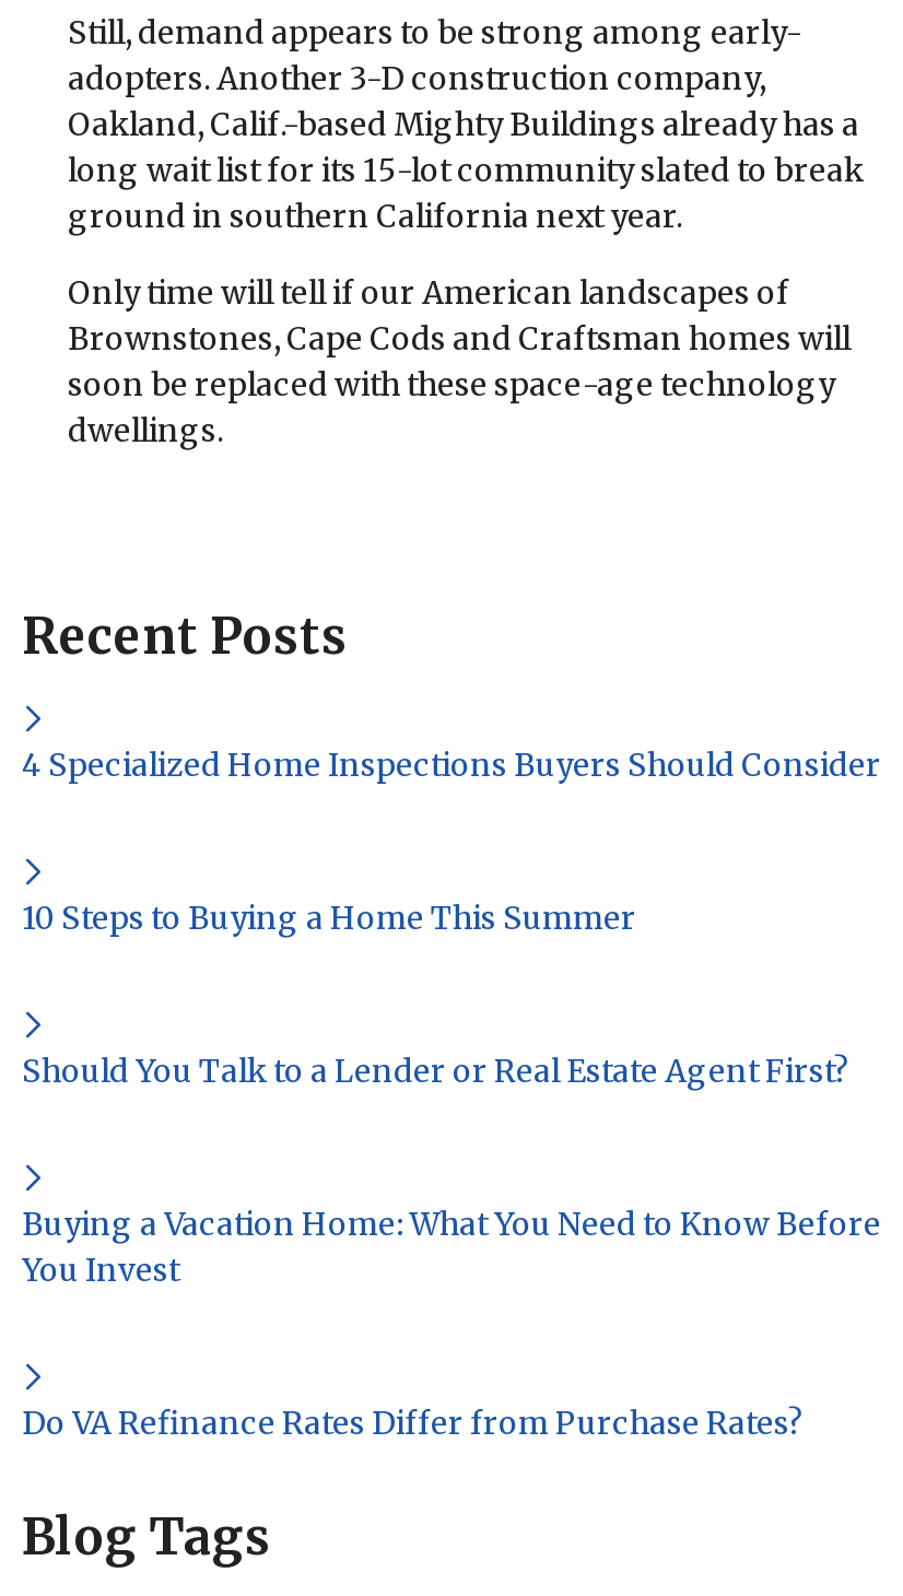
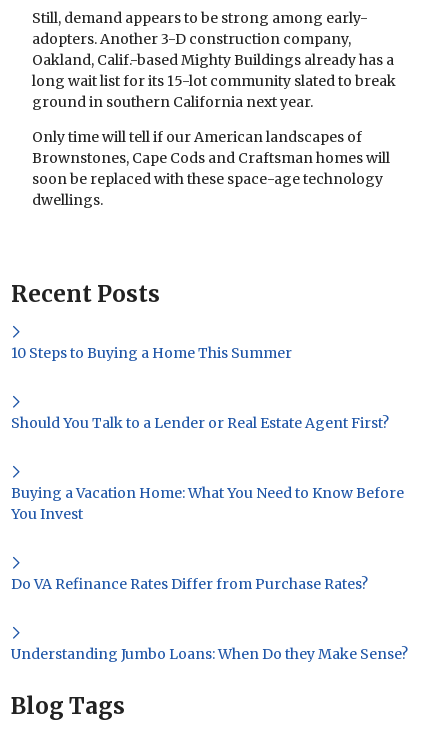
[22,745,881,784] 4 Specialized Home Inspections Buyers Should Consider -> none
moved [22,898,881,1443] -> [11,344,404,593]: 10 Steps to Buying a Home This Summer | Should You Talk to a Lender or Real Estate Agent First? | Buying a Vacation Home: What You Need to Know Before | You Invest | Do VA Refinance Rates Differ from Purchase Rates?
none -> [11,645,408,663] Understanding Jumbo Loans: When Do they Make Sense?

